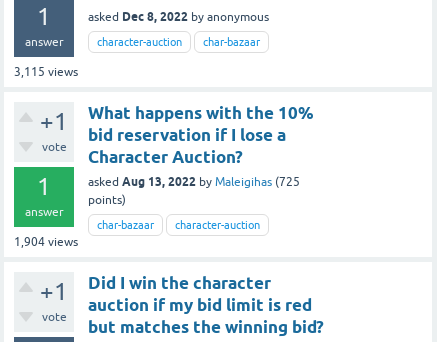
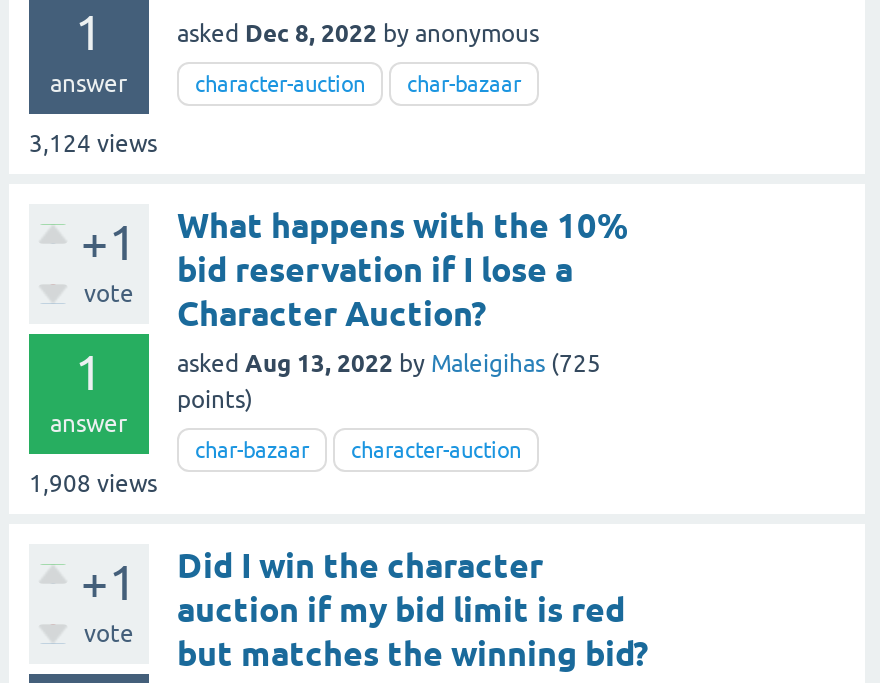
[14,65,78,79] 3,115 views -> [29,130,157,158] 3,124 views
[14,235,78,249] 1,904 views -> [29,470,157,498] 1,908 views

